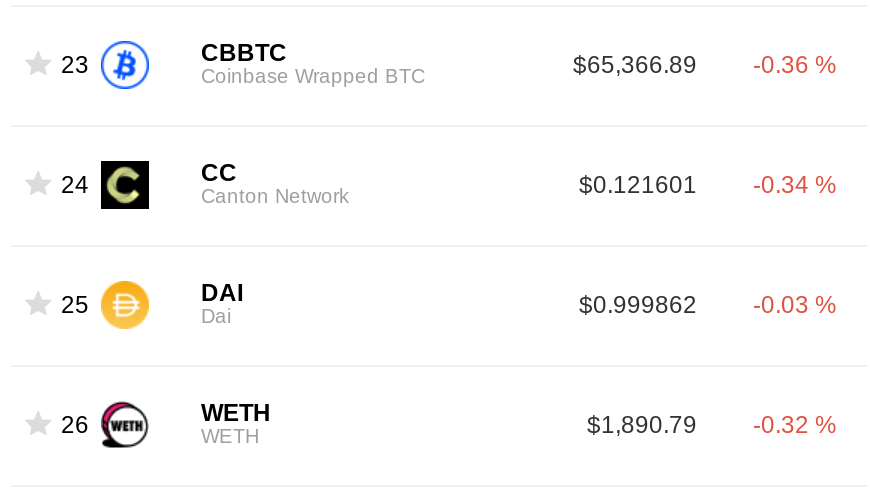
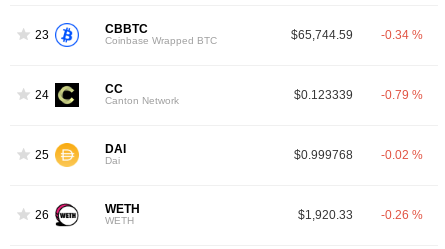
[573,51,697,79] $65,366.89 -> [291,28,353,42] $65,744.59
[753,51,837,79] -0.36 % -> [381,28,423,42] -0.34 %
[579,171,697,199] $0.121601 -> [294,88,353,102] $0.123339
[753,171,837,199] -0.34 % -> [381,88,423,102] -0.79 %
[579,291,697,319] $0.999862 -> [294,148,353,162] $0.999768
[753,291,837,319] -0.03 % -> [381,148,423,162] -0.02 %
[587,411,697,439] $1,890.79 -> [298,208,353,222] $1,920.33
[753,411,837,439] -0.32 % -> [381,208,423,222] -0.26 %

